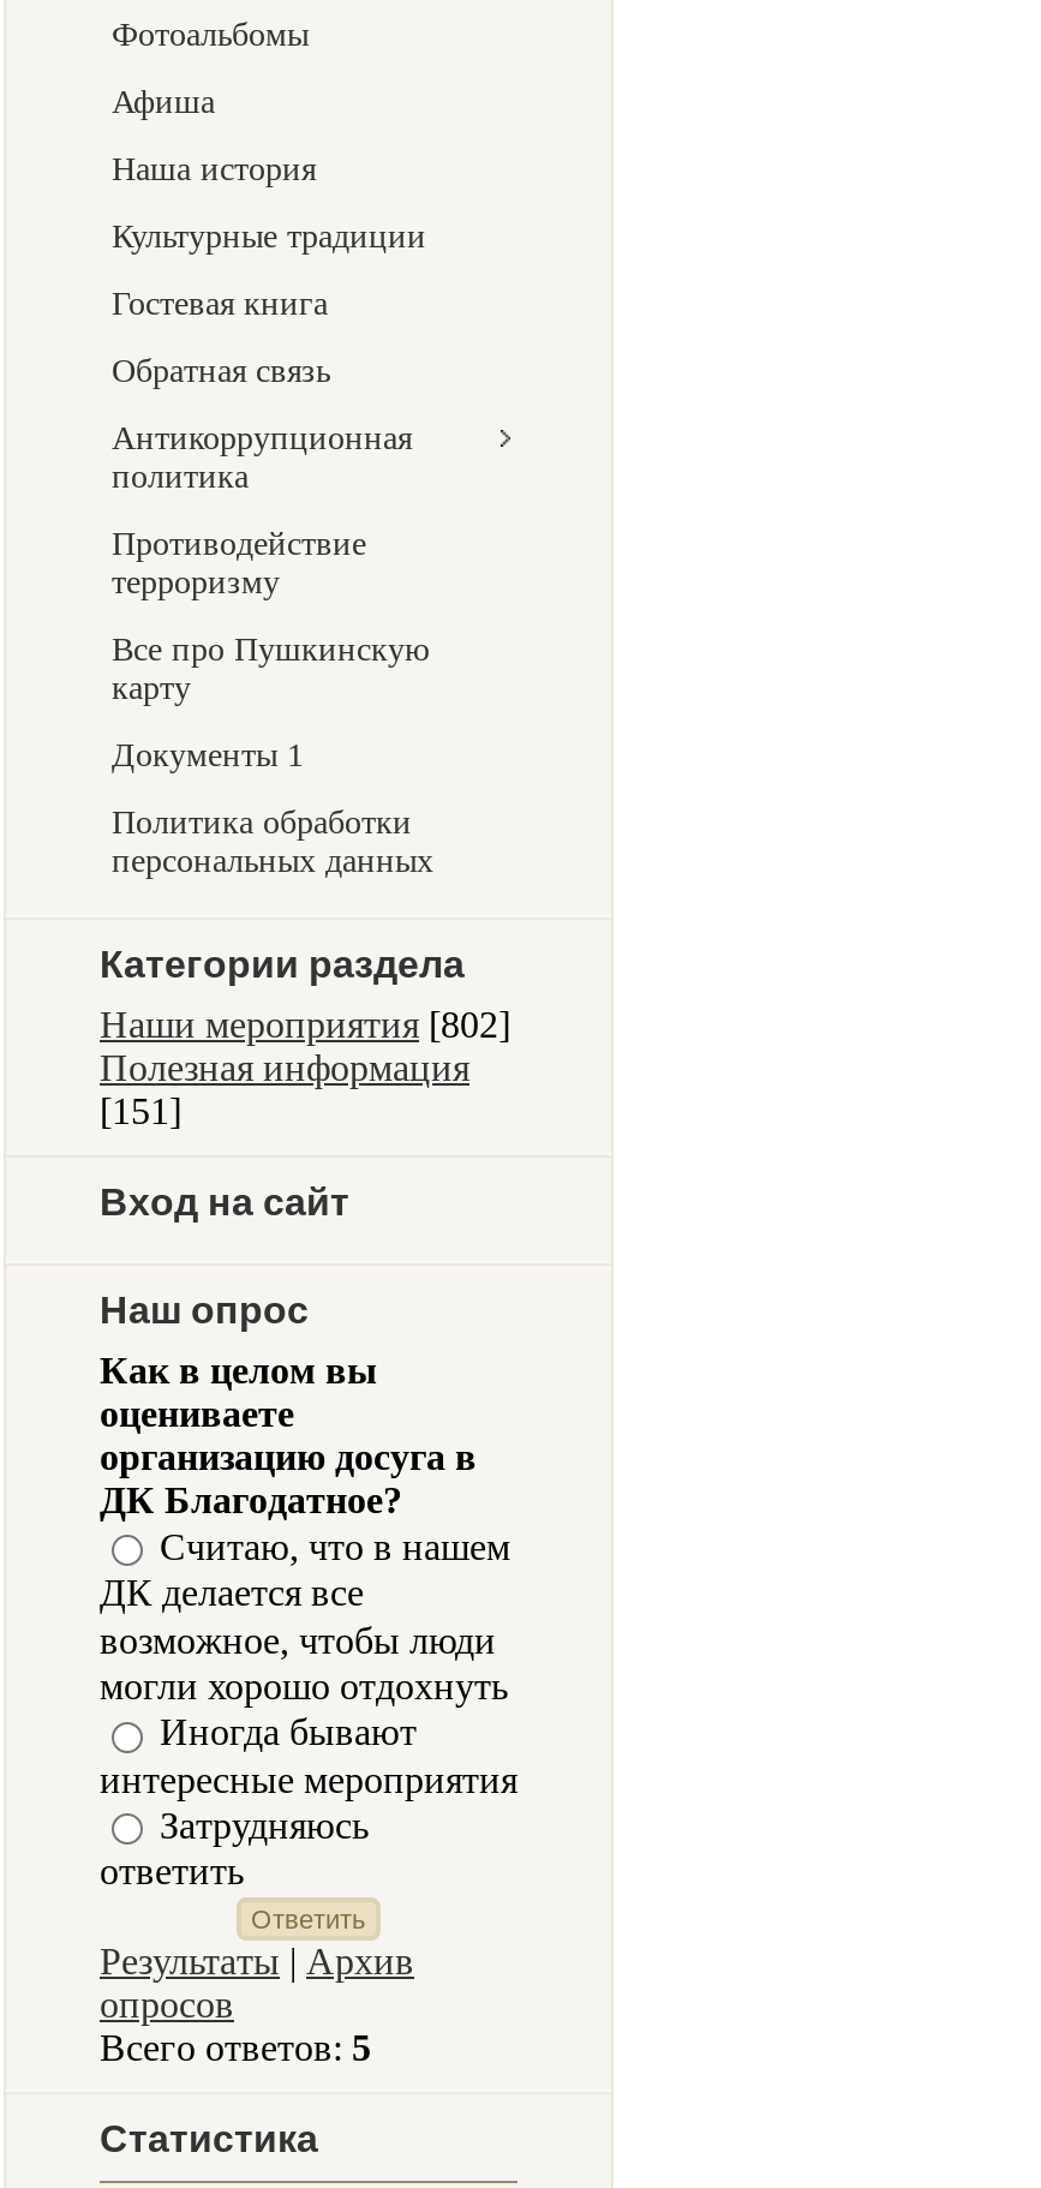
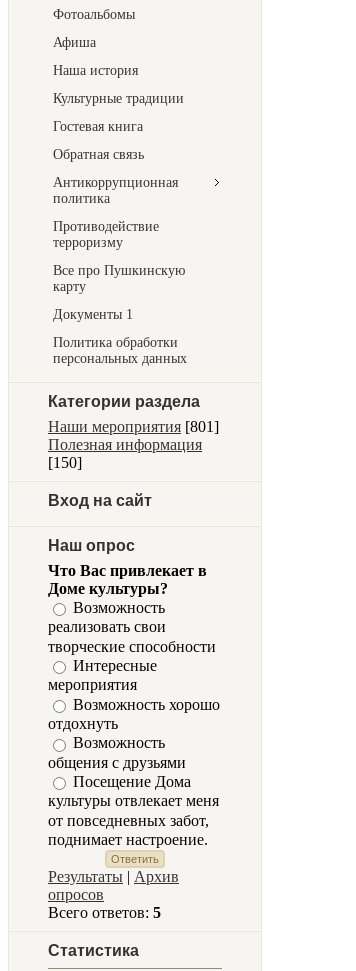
[100,1004,510,1045] Наши мероприятия [802] -> [48,418,219,435] Наши мероприятия [801]
[100,1090,181,1131] [151] -> [48,454,82,471] [150]
[100,1350,517,1892] Как в целом вы | оцениваете | организацию досуга в | ДК Благодатное? | Считаю, что в нашем | ДК делается все | возможное, чтобы люди | могли хорошо отдохнуть | Иногда бывают | интересные мероприятия | Затрудняюсь | ответить -> [48,562,220,848] Что Вас привлекает в | Доме культуры? | Возможность | реализовать свои | творческие способности | Интересные | мероприятия | Возможность хорошо | отдохнуть | Возможность | общения с друзьями | Посещение Дома | культуры отвлекает меня | от повседневных забот, | поднимает настроение.

